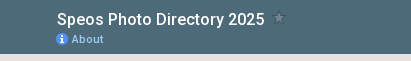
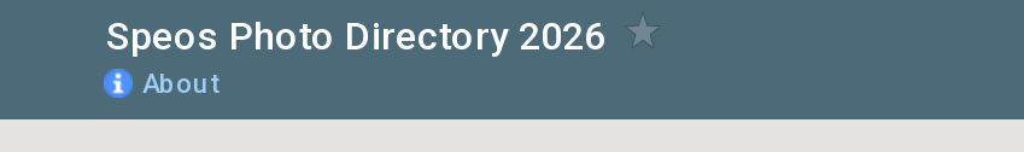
[57,10,264,29] Speos Photo Directory 2025 -> [106,13,605,59] Speos Photo Directory 2026

